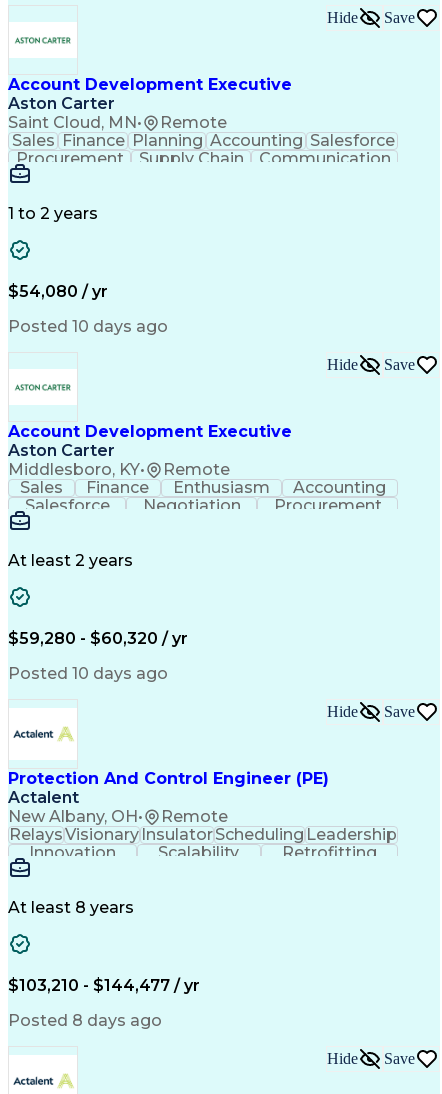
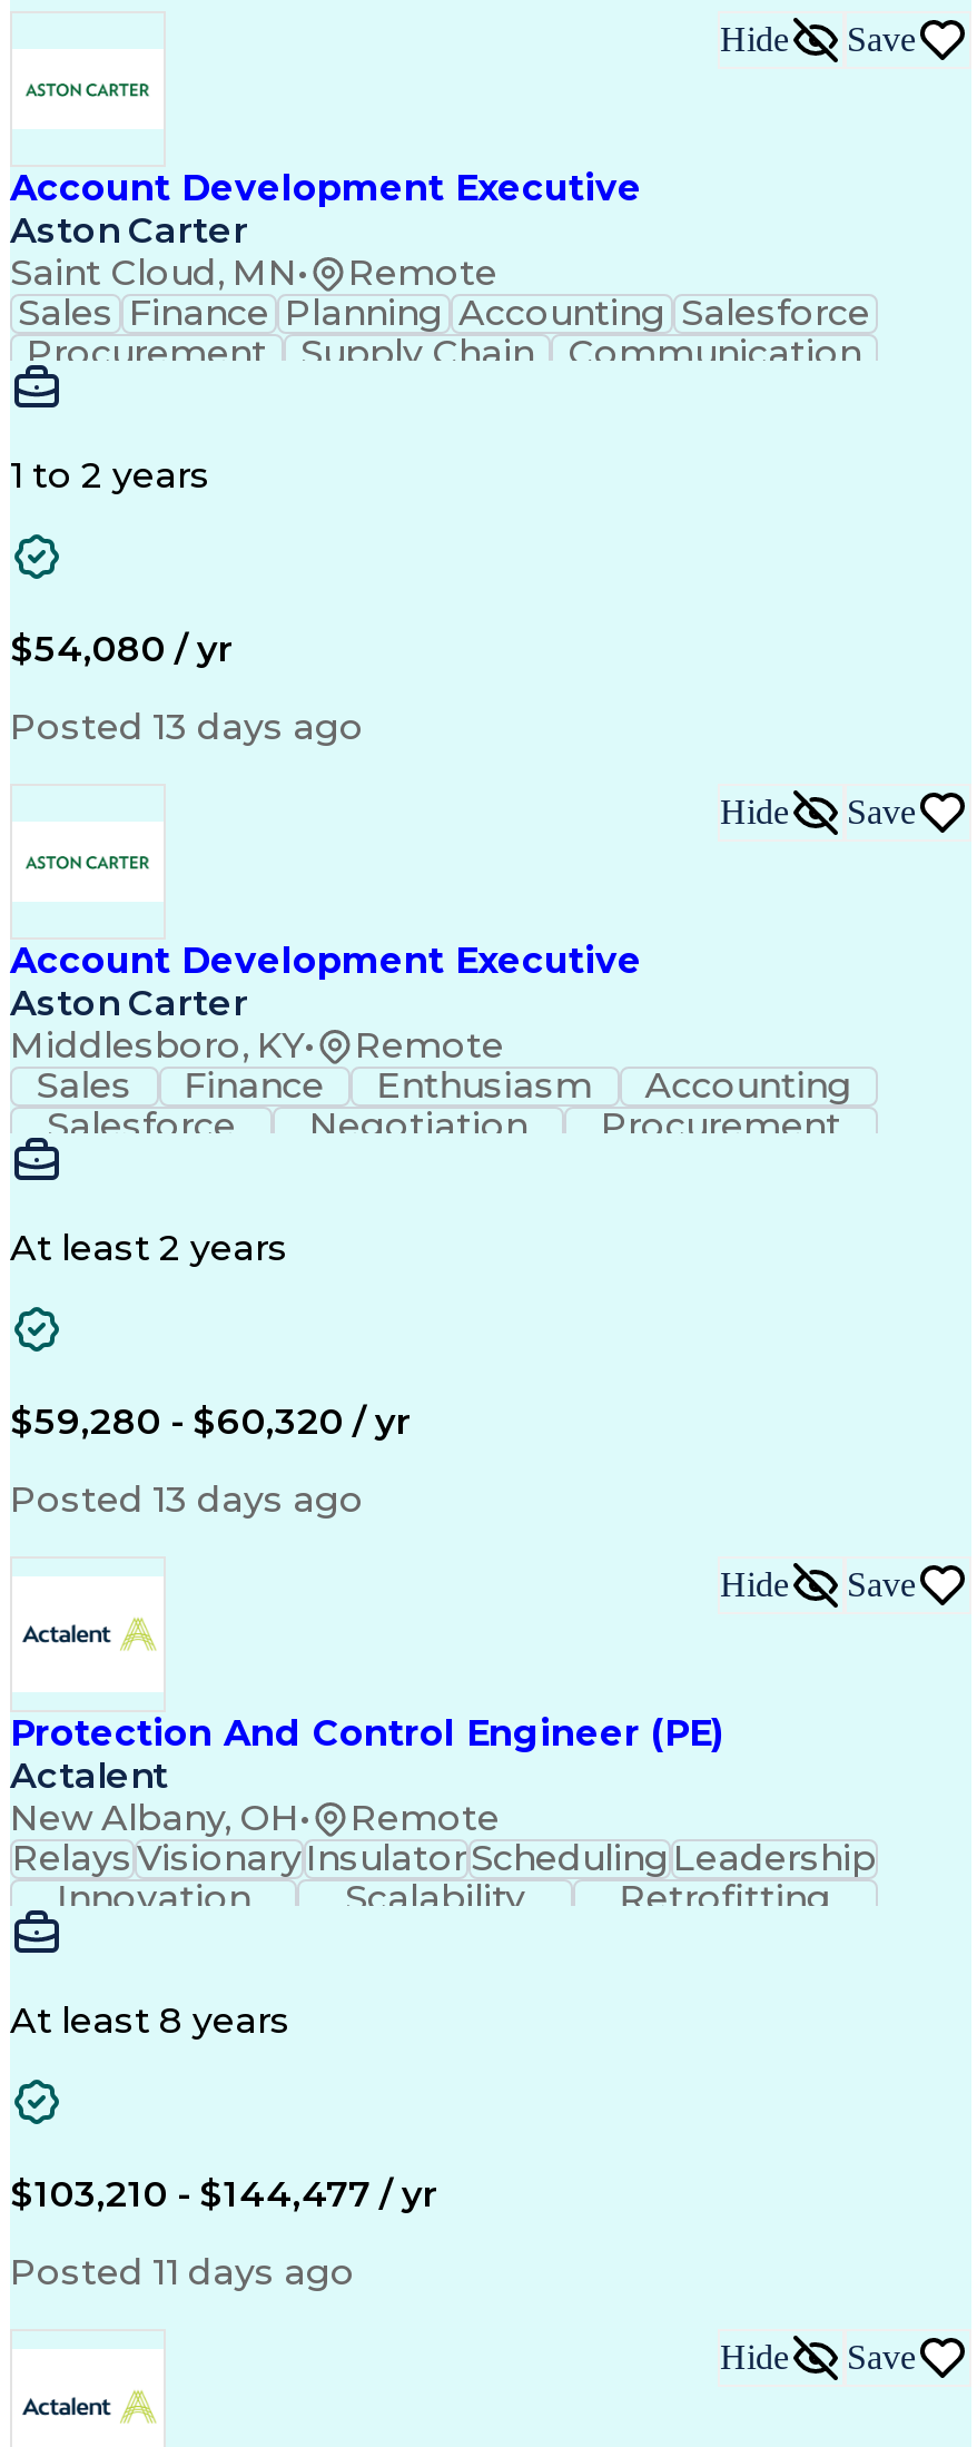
[8,317,168,336] Posted 10 days ago -> [10,706,364,748] Posted 13 days ago
[8,664,168,683] Posted 10 days ago -> [10,1478,364,1521] Posted 13 days ago
[8,1011,162,1030] Posted 8 days ago -> [10,2251,355,2293] Posted 11 days ago

